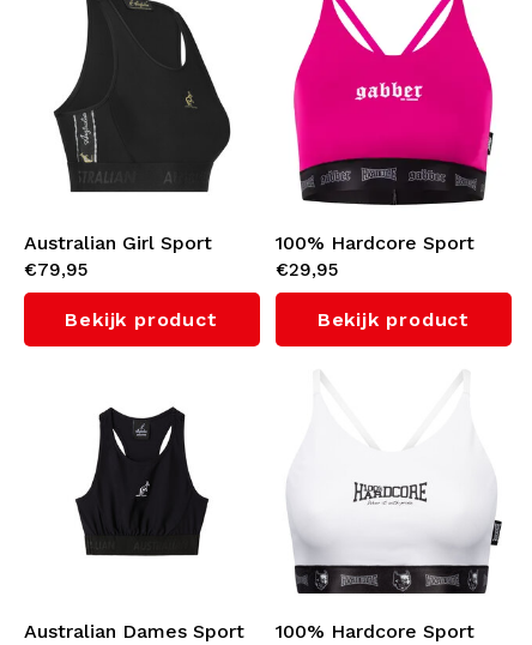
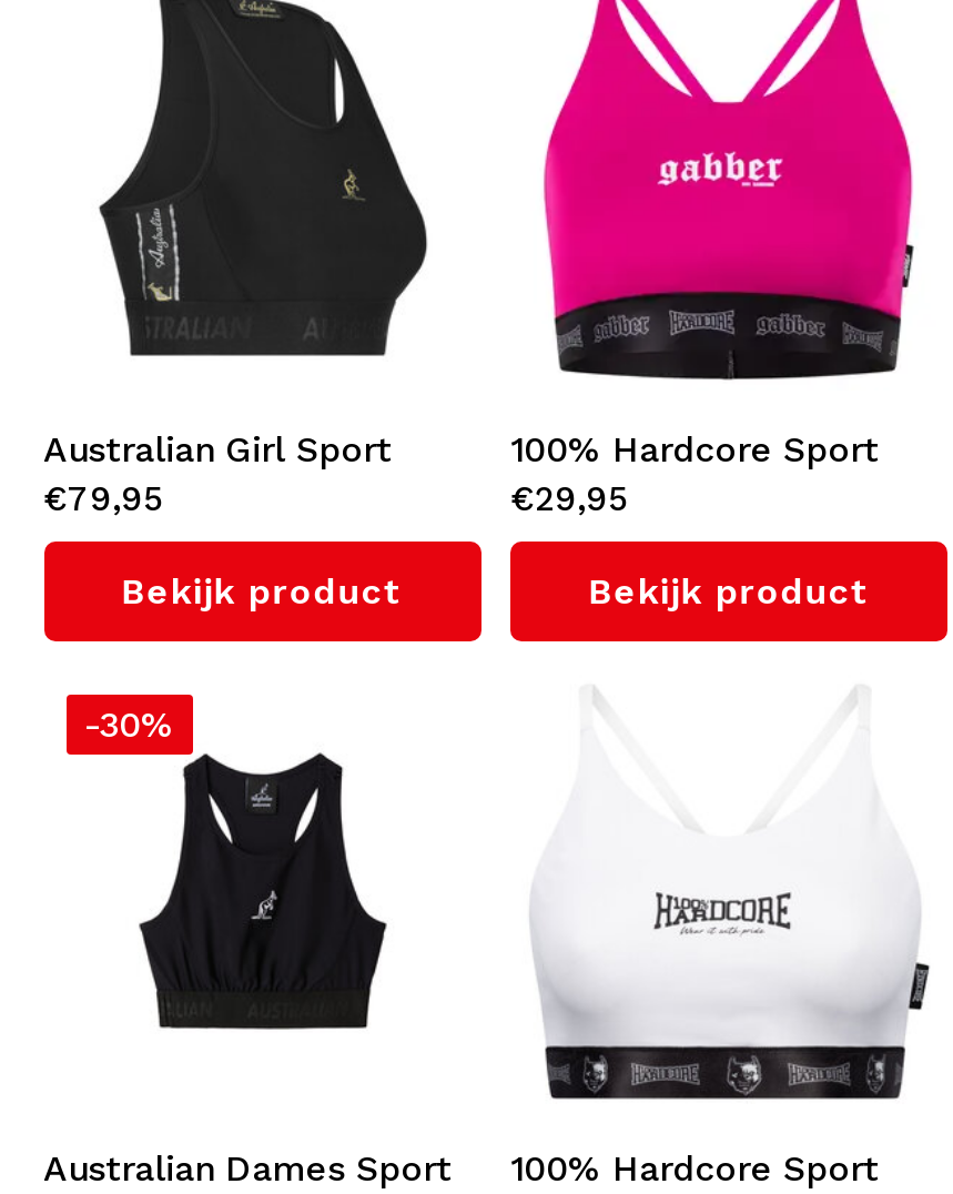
none -> [83,704,174,746] -30%

